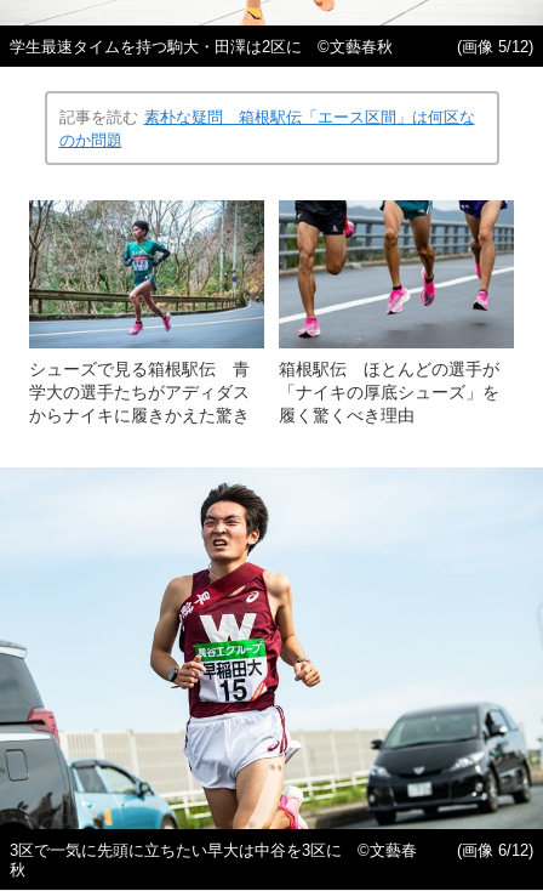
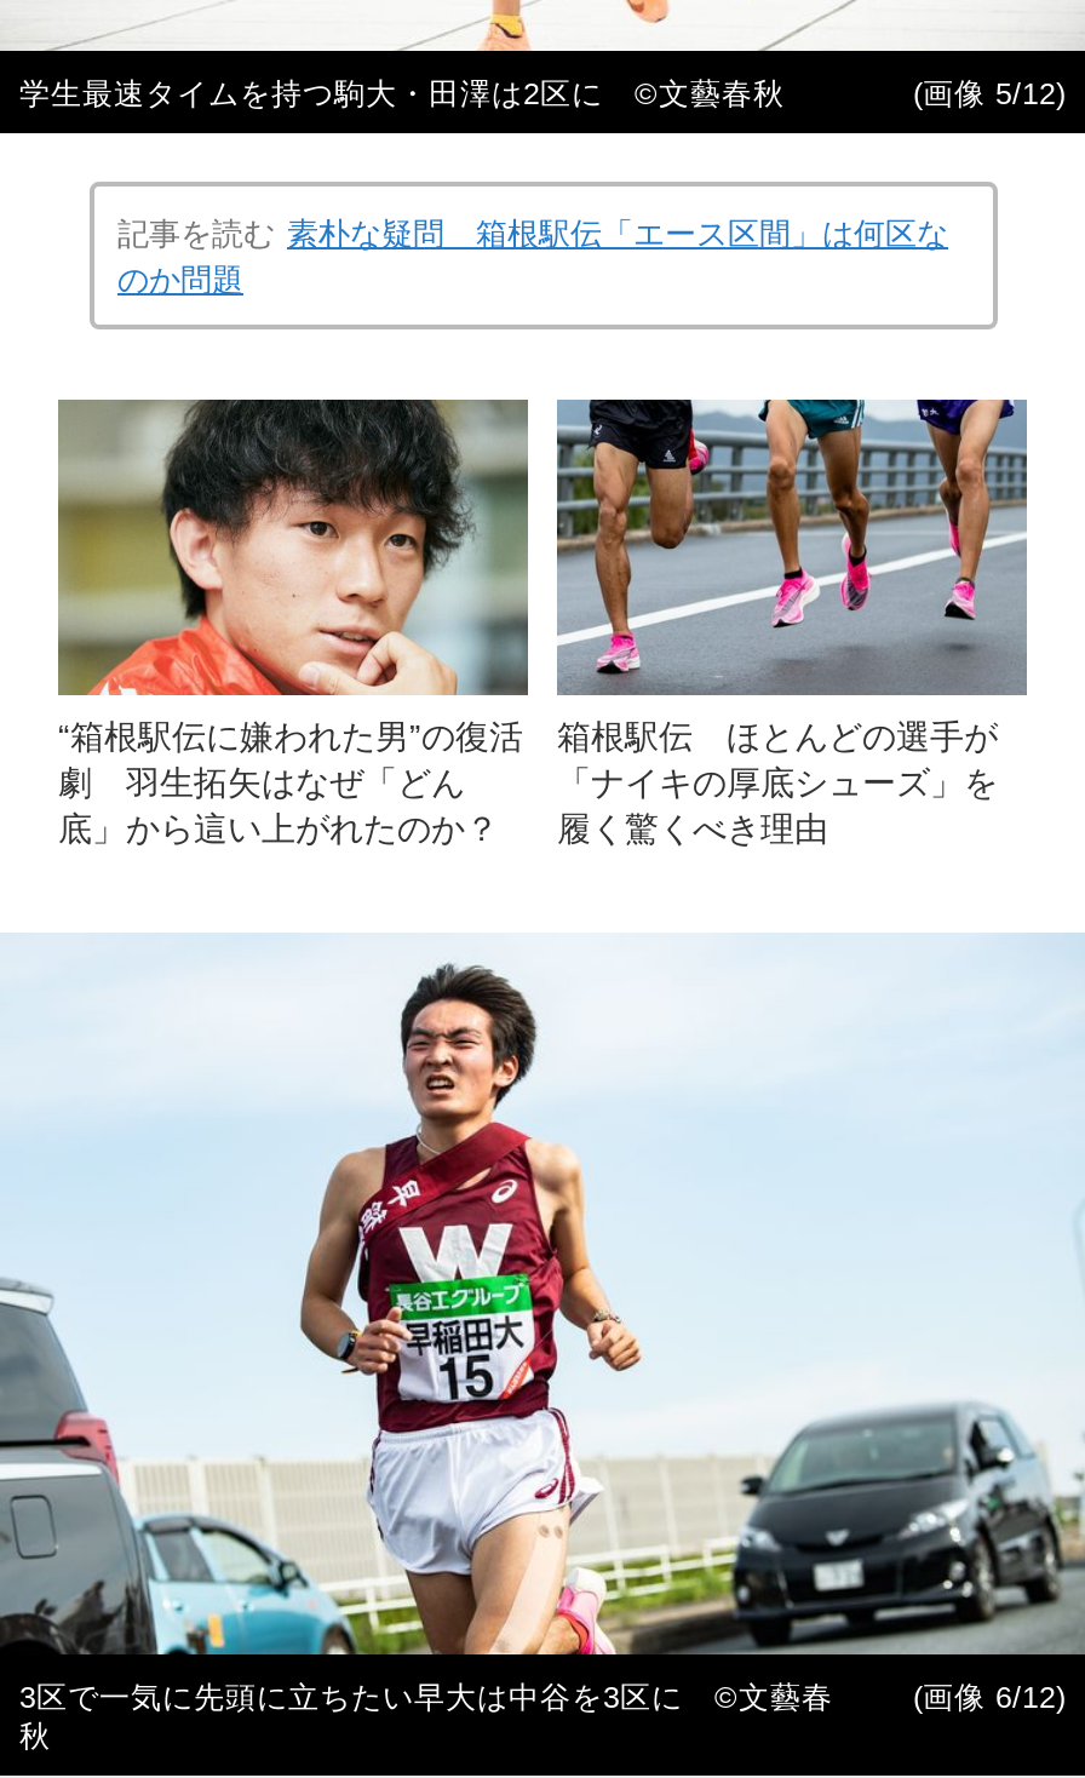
[28,200,264,424] [image] | シューズで見る箱根駅伝 青 | 学大の選手たちがアディダス | からナイキに履きかえた驚き -> [56,397,528,847] [image] | “箱根駅伝に嫌われた男”の復活 | 劇 羽生拓矢はなぜ「どん | 底」から這い上がれたのか？

